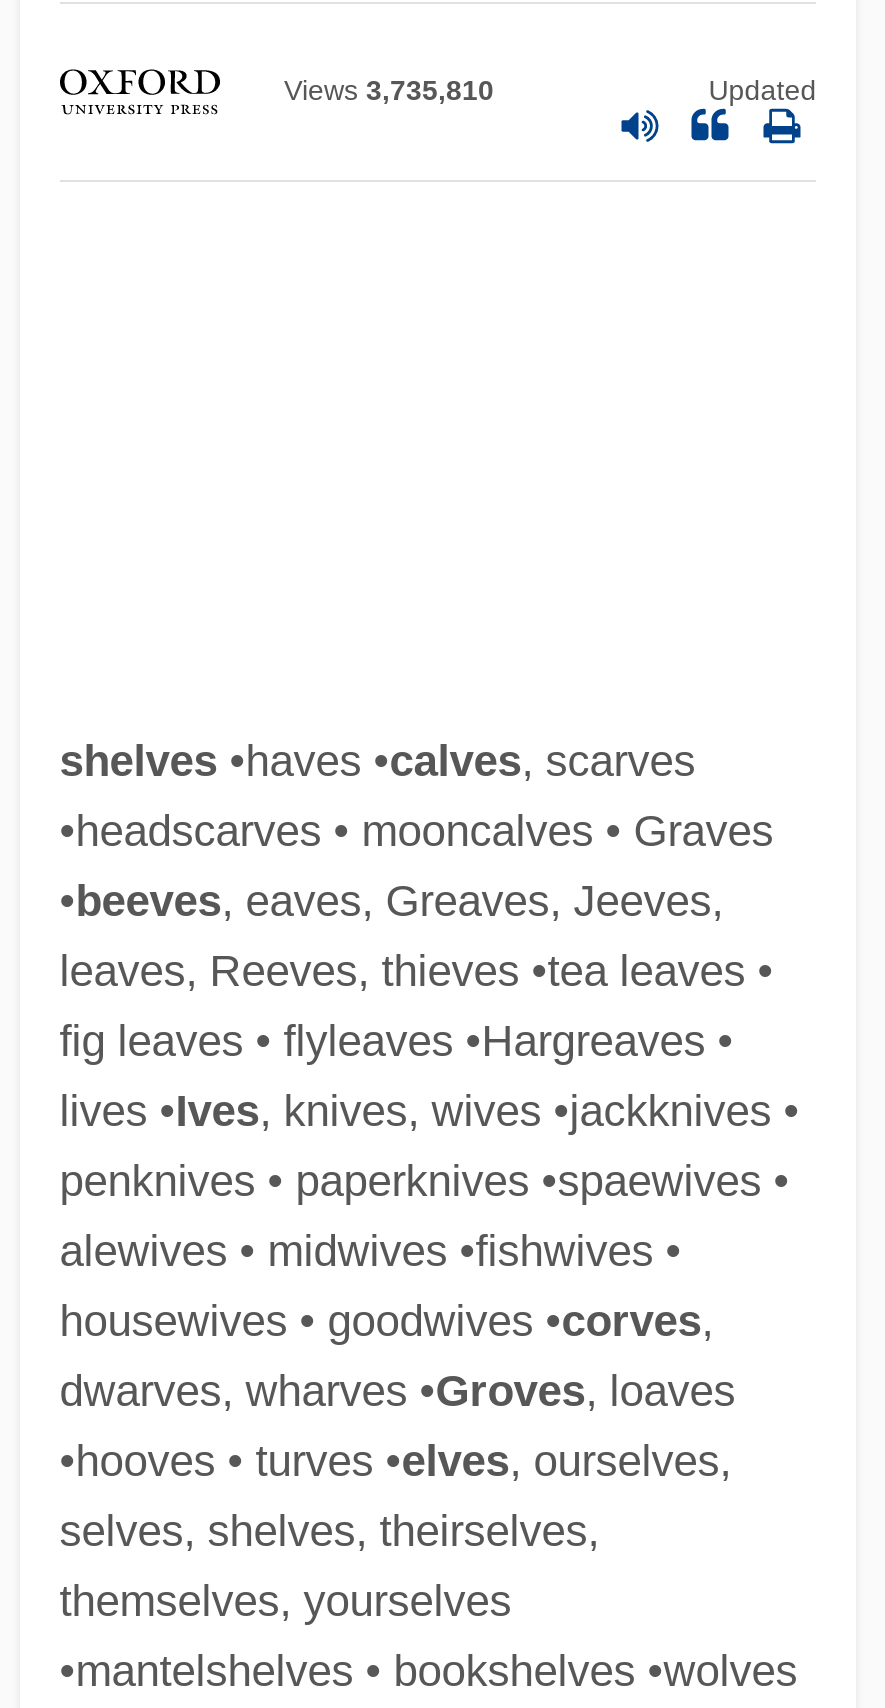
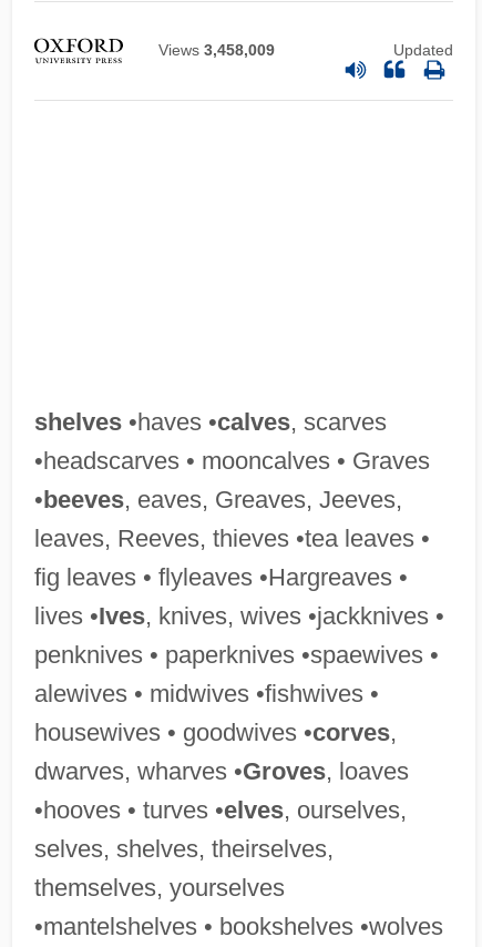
[284,75,494,107] Views 3,735,810 -> [158,42,275,59] Views 3,458,009

